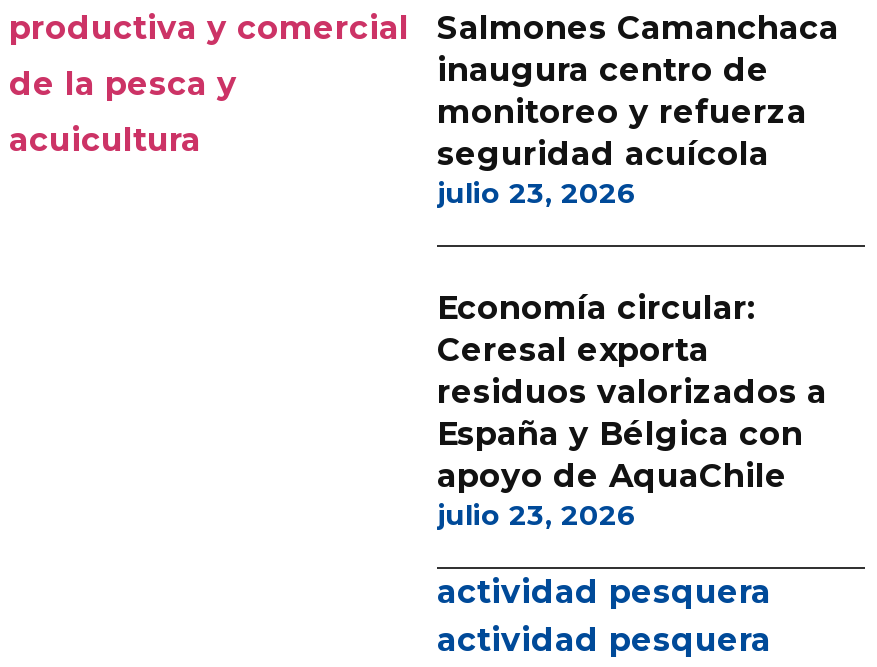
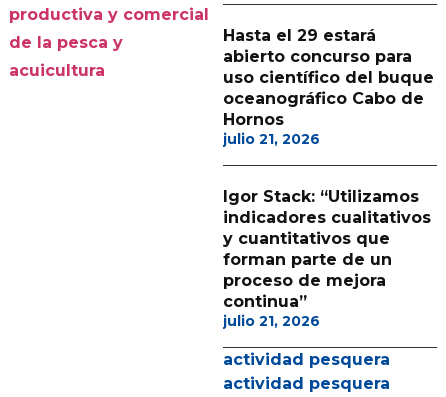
[437,9,839,211] Salmones Camanchaca | inaugura centro de | monitoreo y refuerza | seguridad acuícola | julio 23, 2026 -> [223,26,434,148] Hasta el 29 estará | abierto concurso para | uso científico del buque | oceanográfico Cabo de | Hornos | julio 21, 2026
[437,289,827,533] Economía circular: | Ceresal exporta | residuos valorizados a | España y Bélgica con | apoyo de AquaChile | julio 23, 2026 -> [223,187,431,330] Igor Stack: “Utilizamos | indicadores cualitativos | y cuantitativos que | forman parte de un | proceso de mejora | continua” | julio 21, 2026

